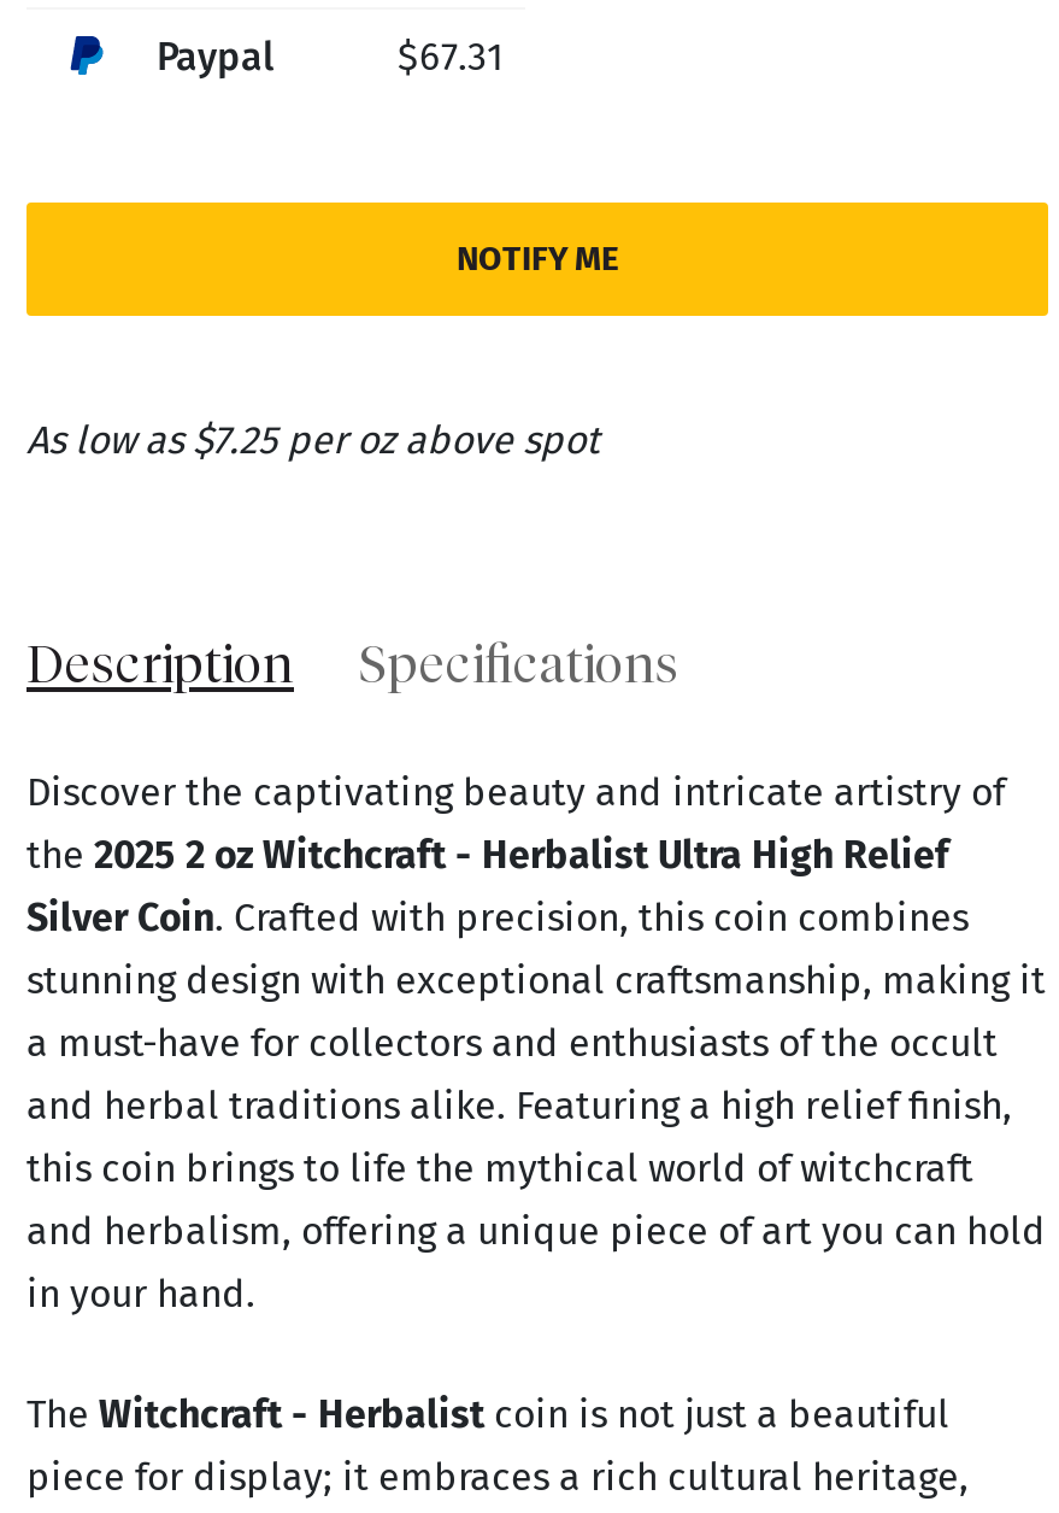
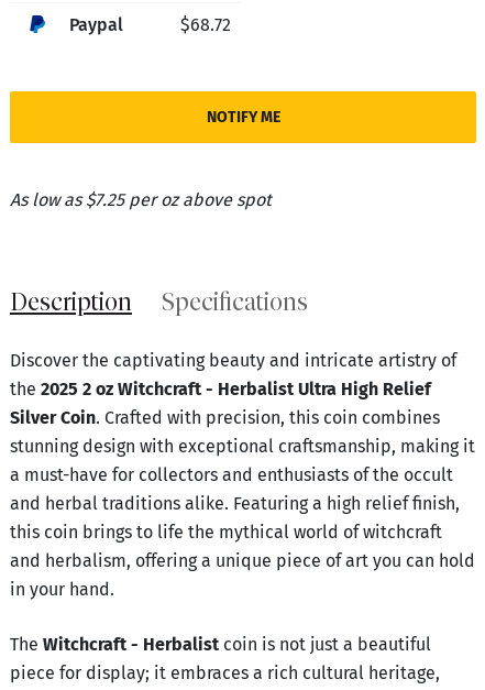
[398,34,504,80] $67.31 -> [180,15,230,35] $68.72

